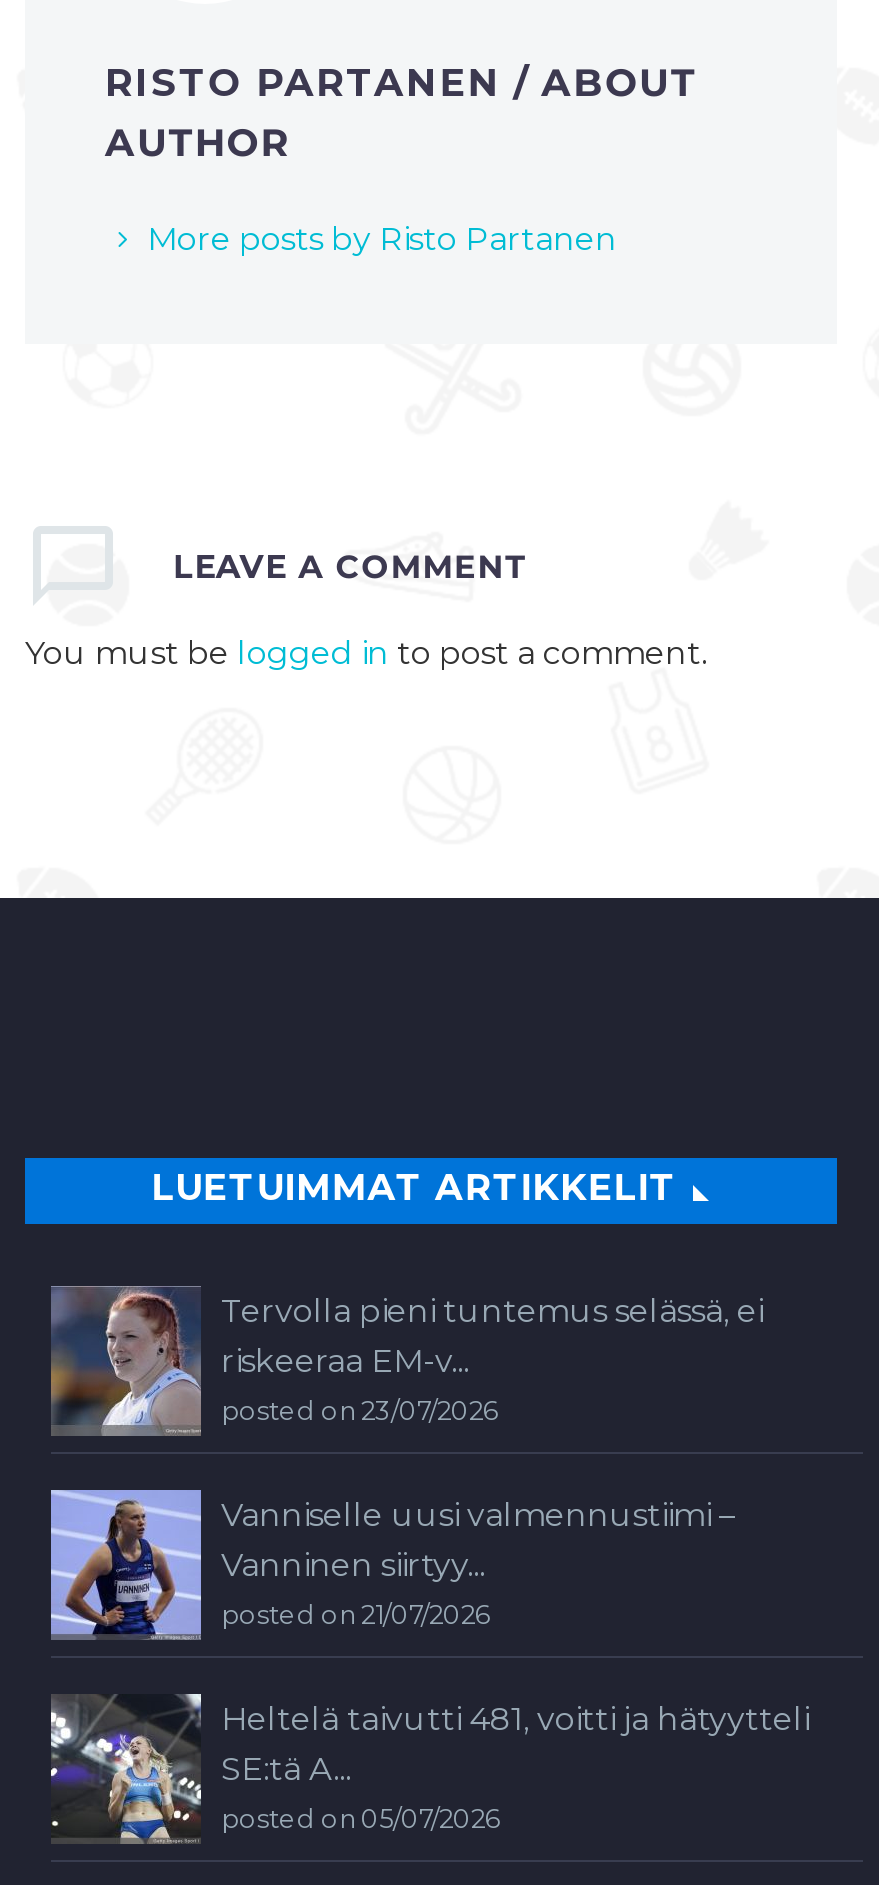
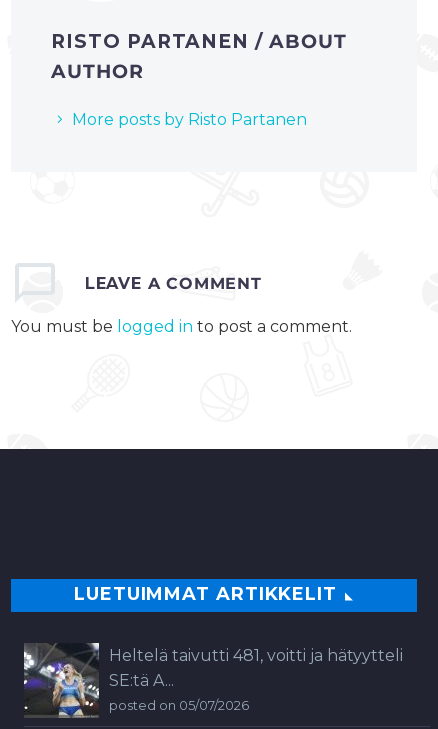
[51,1286,763,1630] [image] | Tervolla pieni tuntemus selässä, ei | riskeeraa EM-v... | posted on 23/07/2026 | Vanniselle uusi valmennustiimi – | Vanninen siirtyy... | posted on 21/07/2026 -> none
[49,1488,193,1642] [image] -> none

